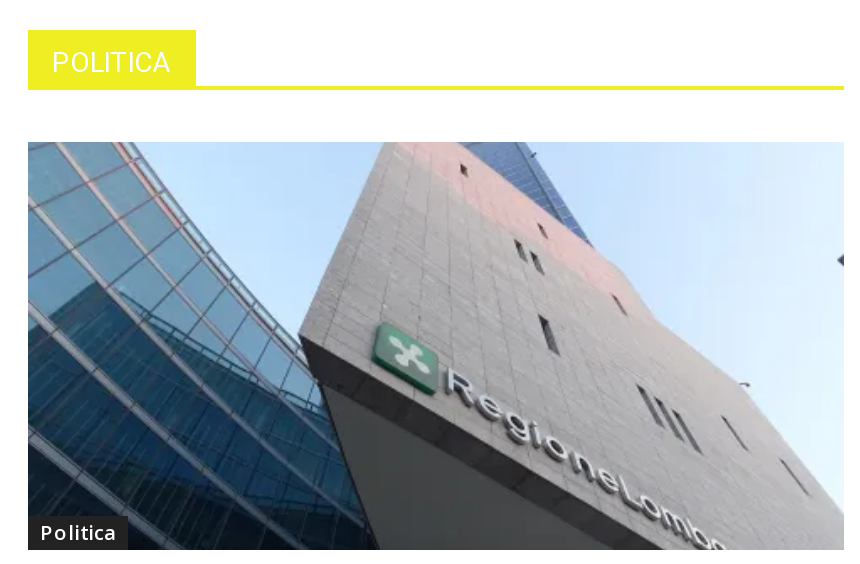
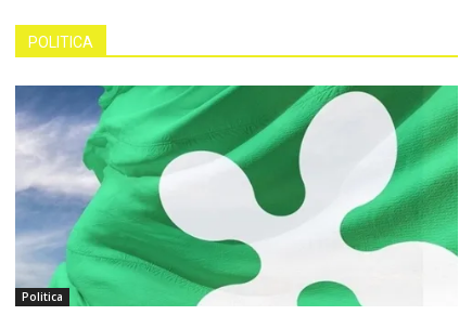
[26,140,846,552] [image] -> [14,84,459,307] [image]

